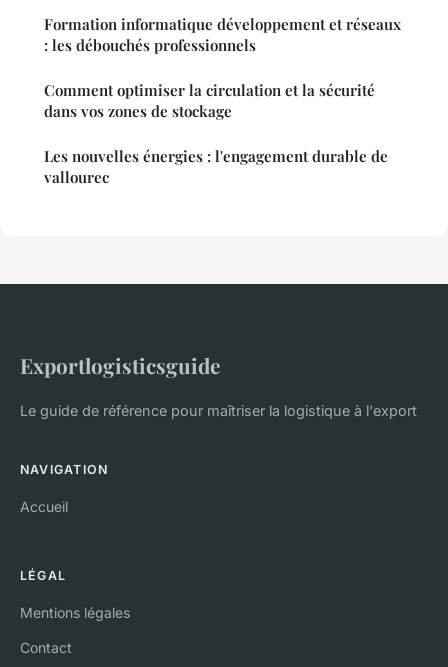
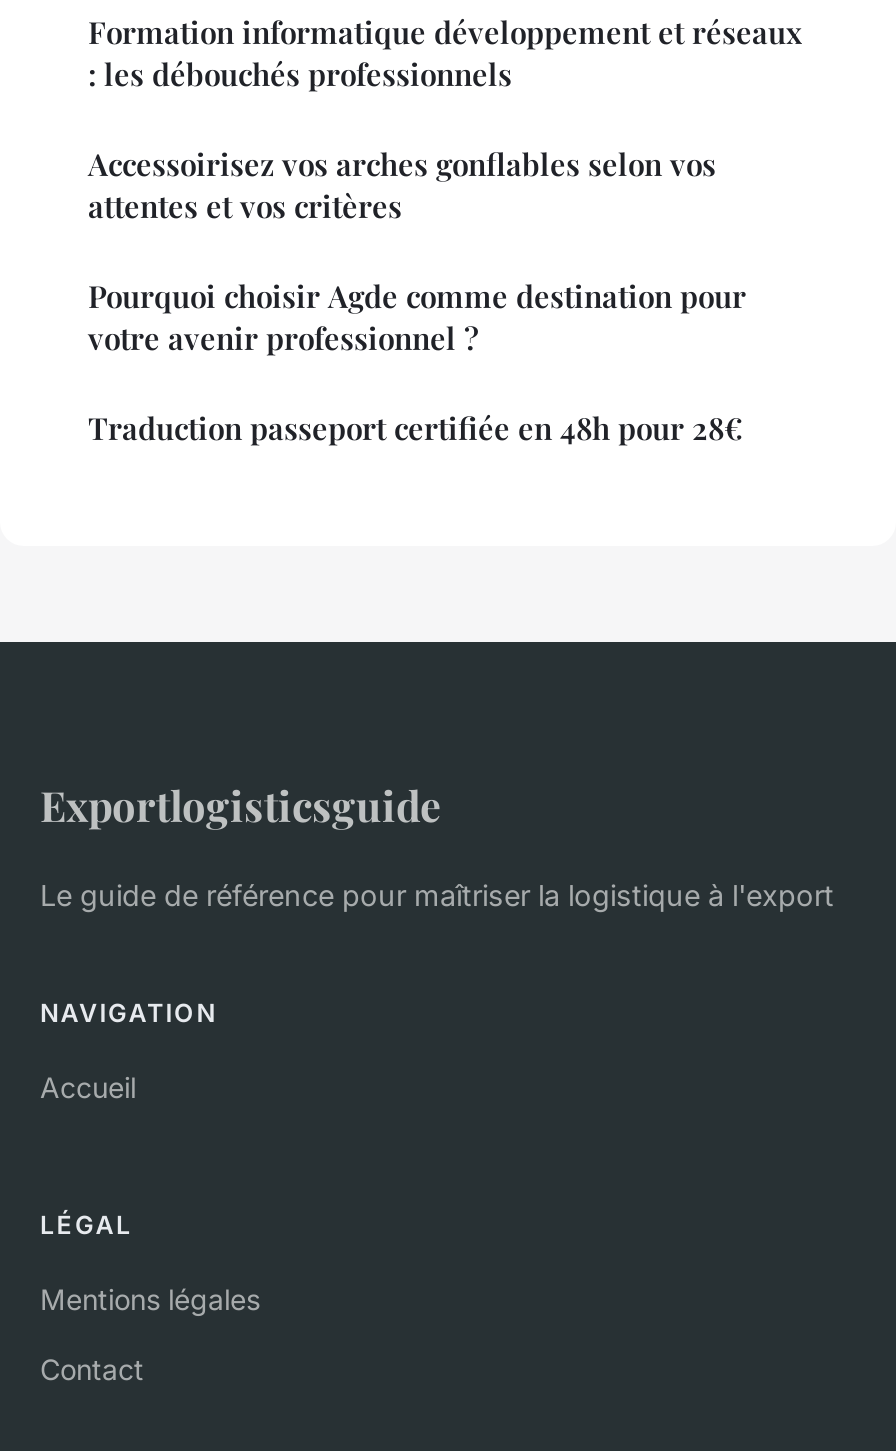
[44,80,388,187] Comment optimiser la circulation et la sécurité | dans vos zones de stockage | Les nouvelles énergies : l'engagement durable de | vallourec -> [88,144,746,448] Accessoirisez vos arches gonflables selon vos | attentes et vos critères | Pourquoi choisir Agde comme destination pour | votre avenir professionnel ? | Traduction passeport certifiée en 48h pour 28€

